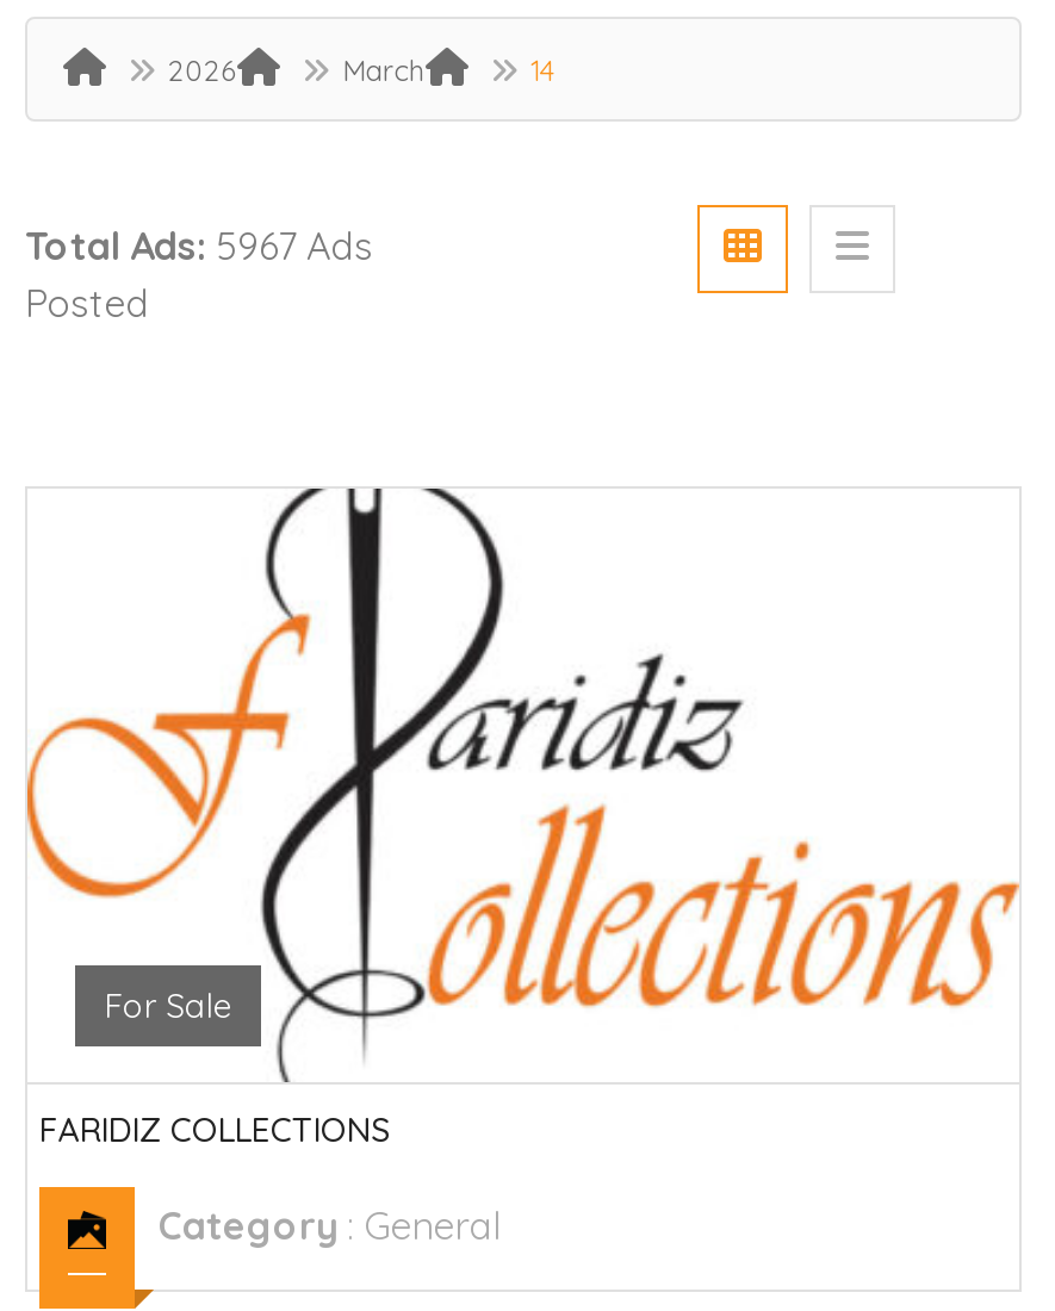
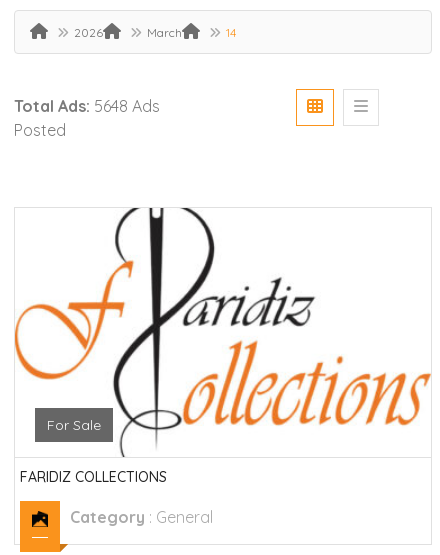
[25,221,373,269] Total Ads: 5967 Ads -> [14,96,160,116] Total Ads: 5648 Ads

